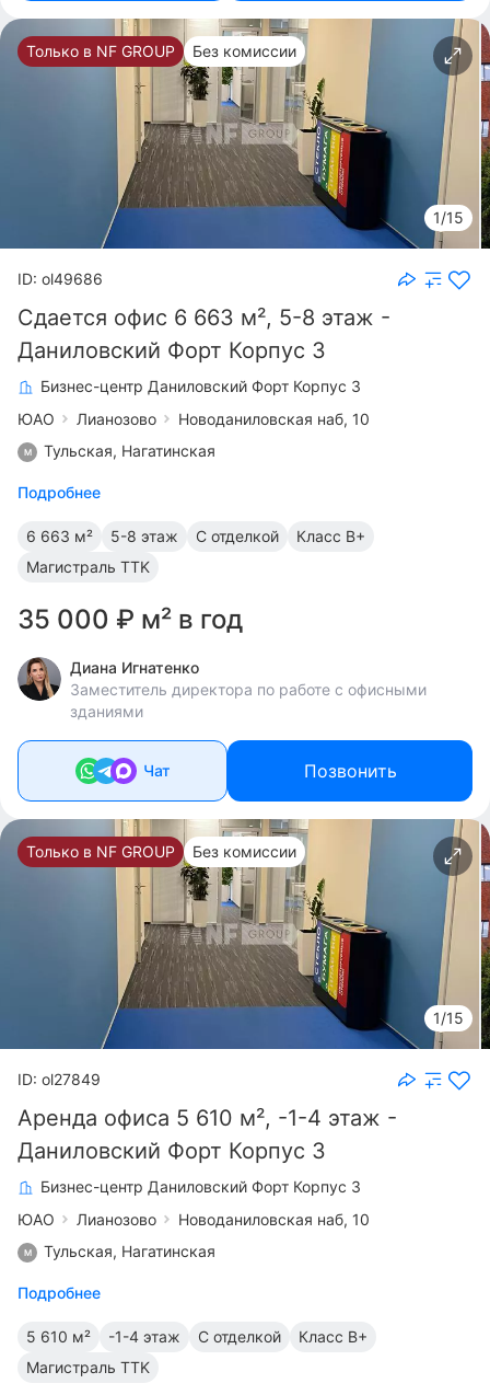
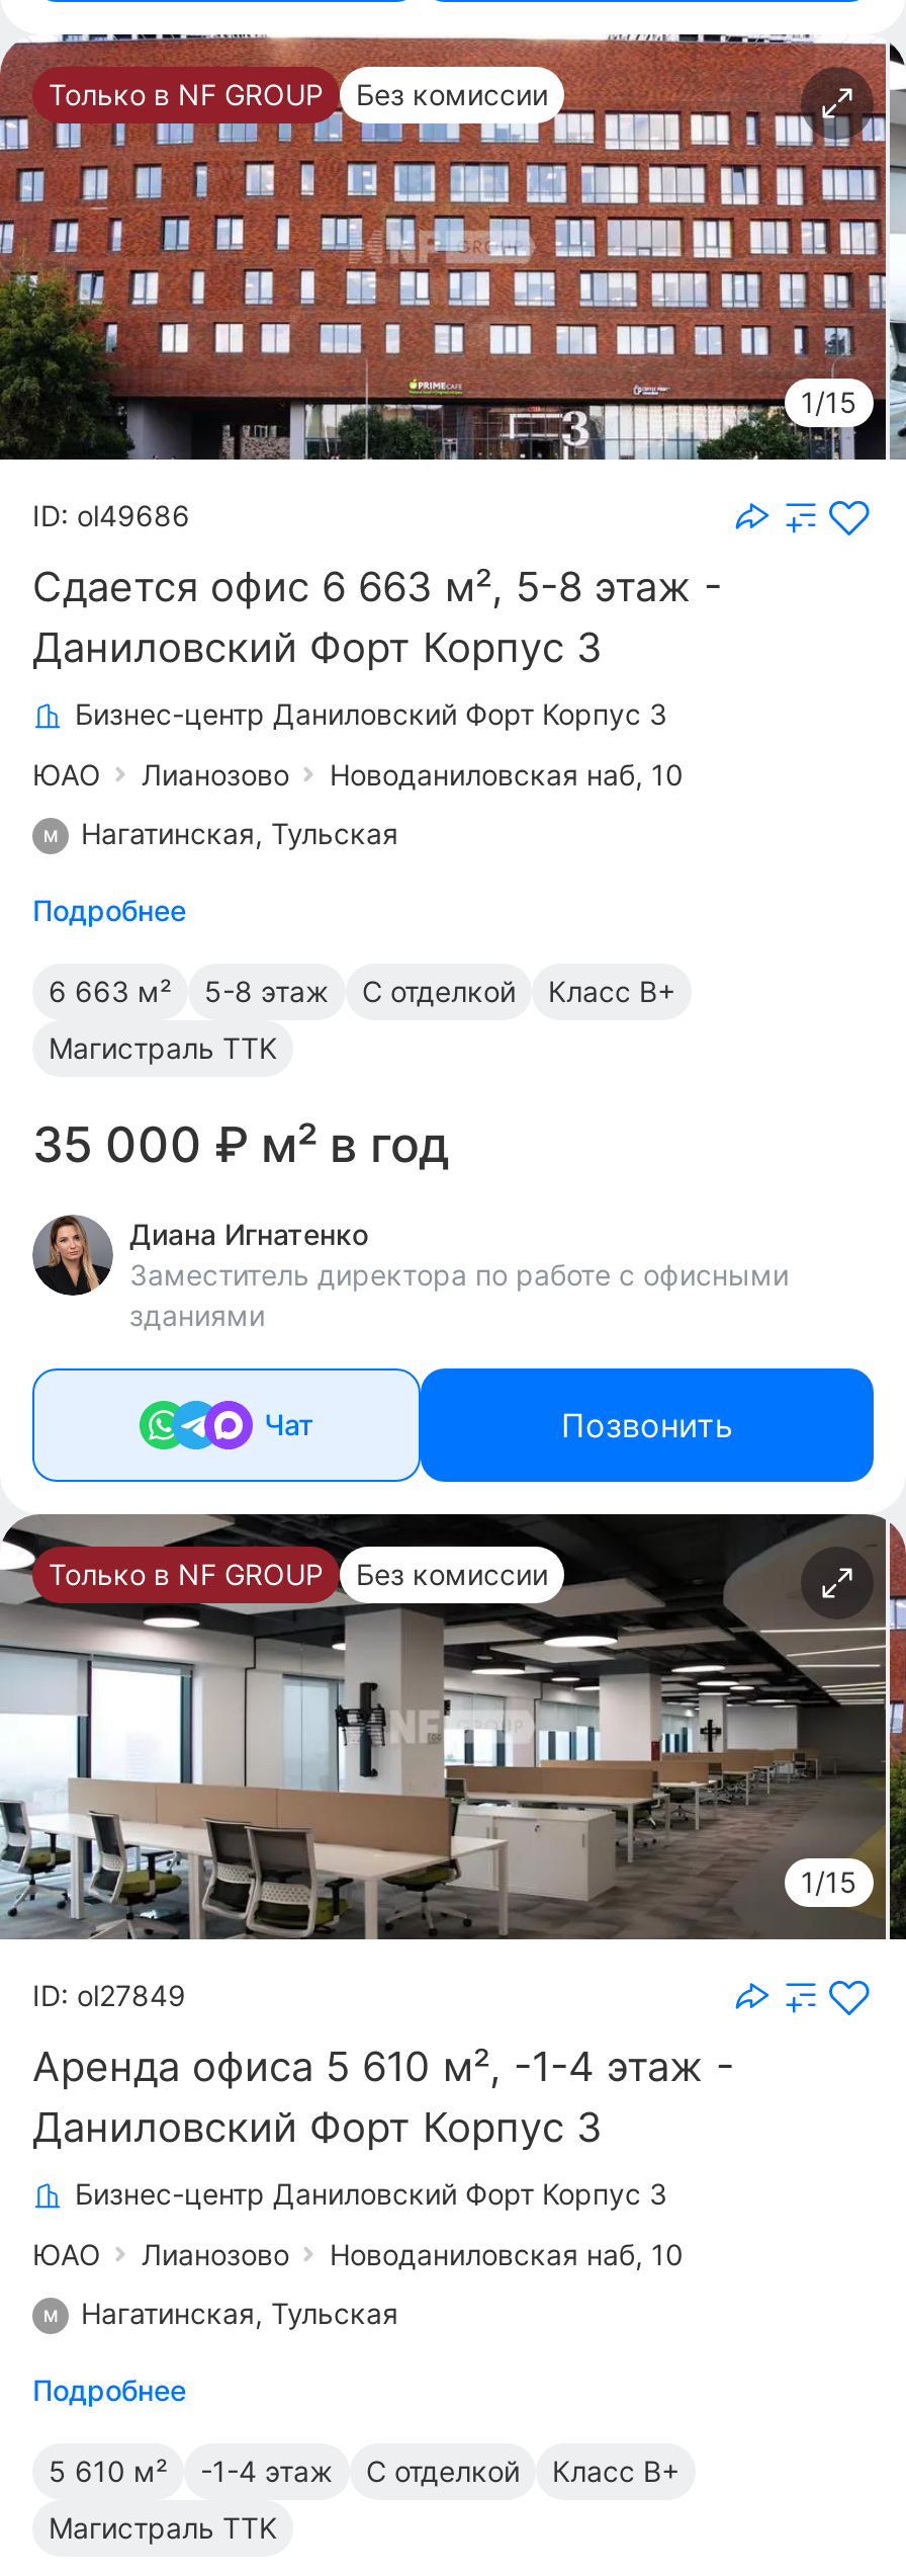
[3,18,487,250] [image] -> [6,32,900,462] [image]
[44,441,215,460] Тульская, Нагатинская -> [81,816,398,850] Нагатинская, Тульская
[3,818,480,1050] [image] -> [6,1512,888,1941] [image]
[44,1242,215,1260] Тульская, Нагатинская -> [81,2296,398,2330] Нагатинская, Тульская

